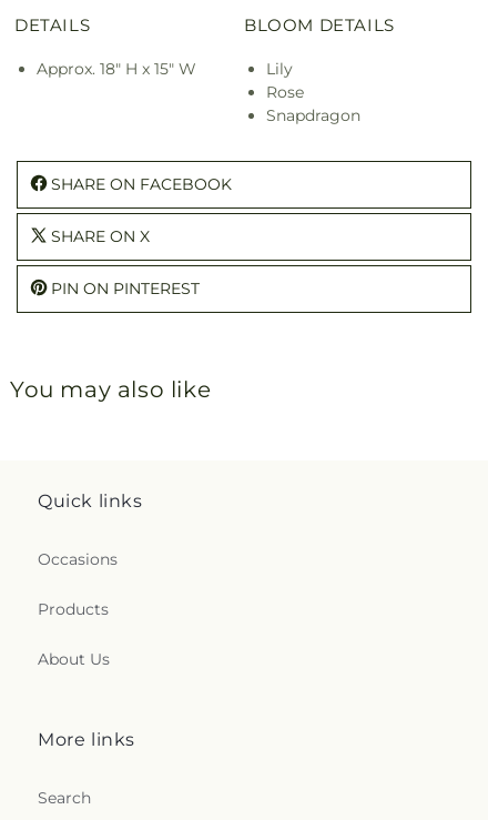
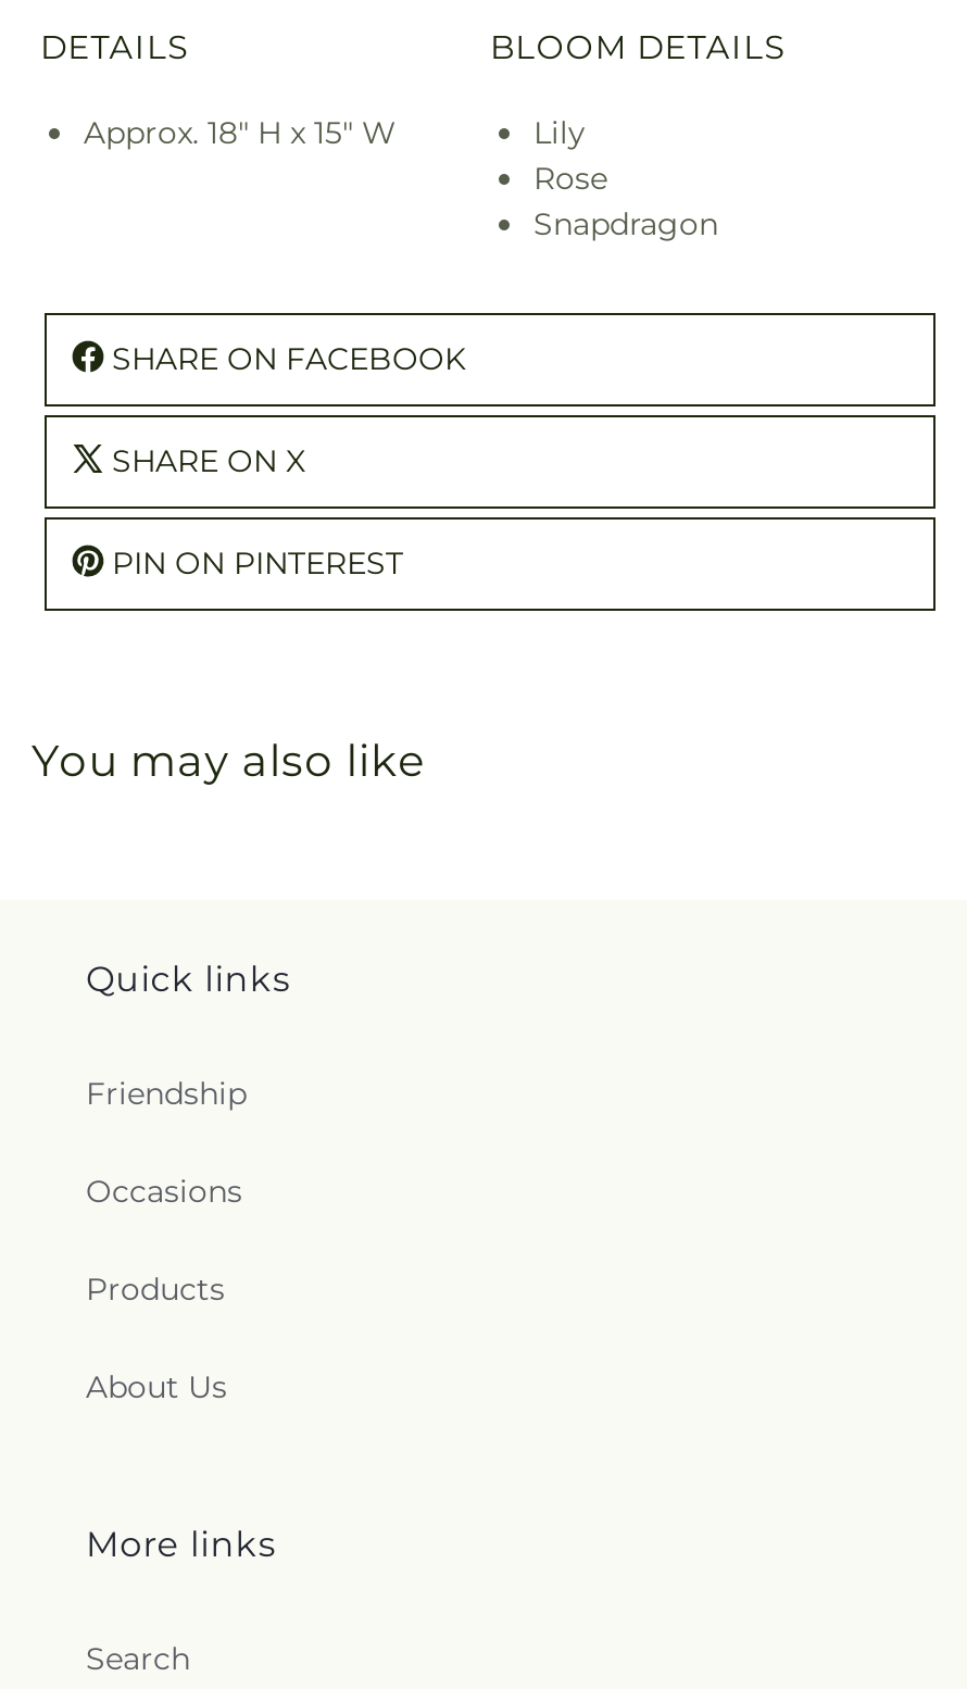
none -> [86,1074,247,1113] Friendship

